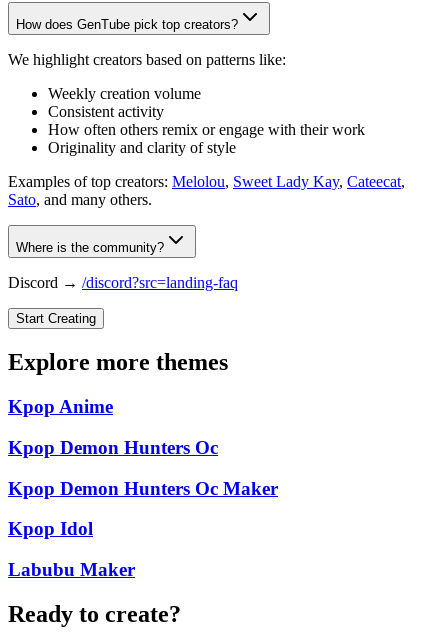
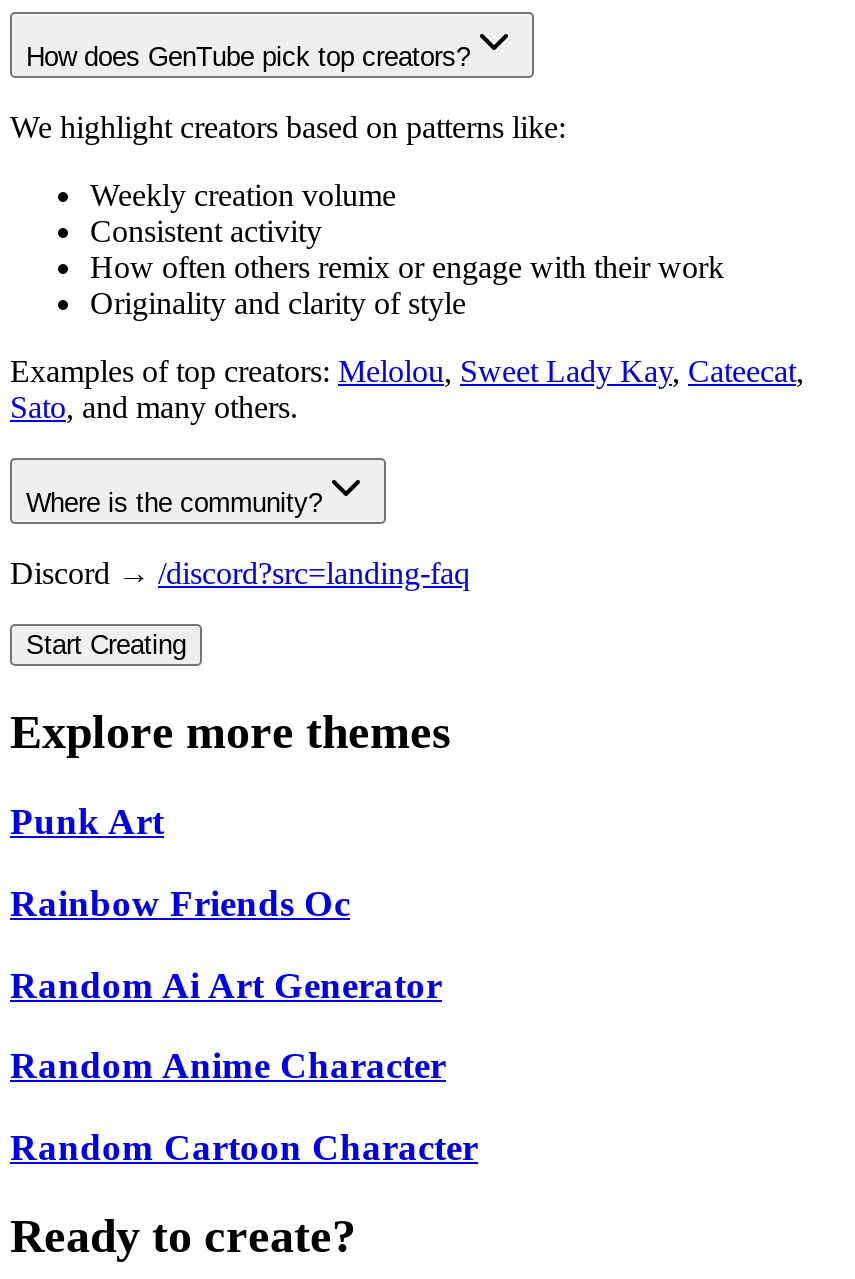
[8,396,113,417] Kpop Anime -> [10,800,164,842] Punk Art
[8,437,218,458] Kpop Demon Hunters Oc -> [10,882,350,924] Rainbow Friends Oc
[8,478,278,499] Kpop Demon Hunters Oc Maker -> [10,963,442,1005] Random Ai Art Generator
[8,518,93,539] Kpop Idol -> [10,1045,446,1087] Random Anime Character
[8,559,135,580] Labubu Maker -> [10,1126,478,1168] Random Cartoon Character

